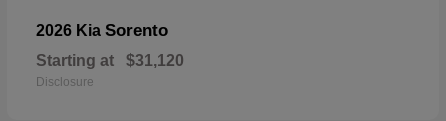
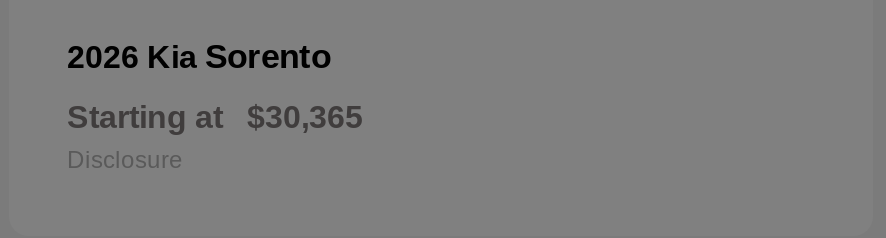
[36,52,184,69] Starting at $31,120 -> [67,100,363,134] Starting at $30,365

